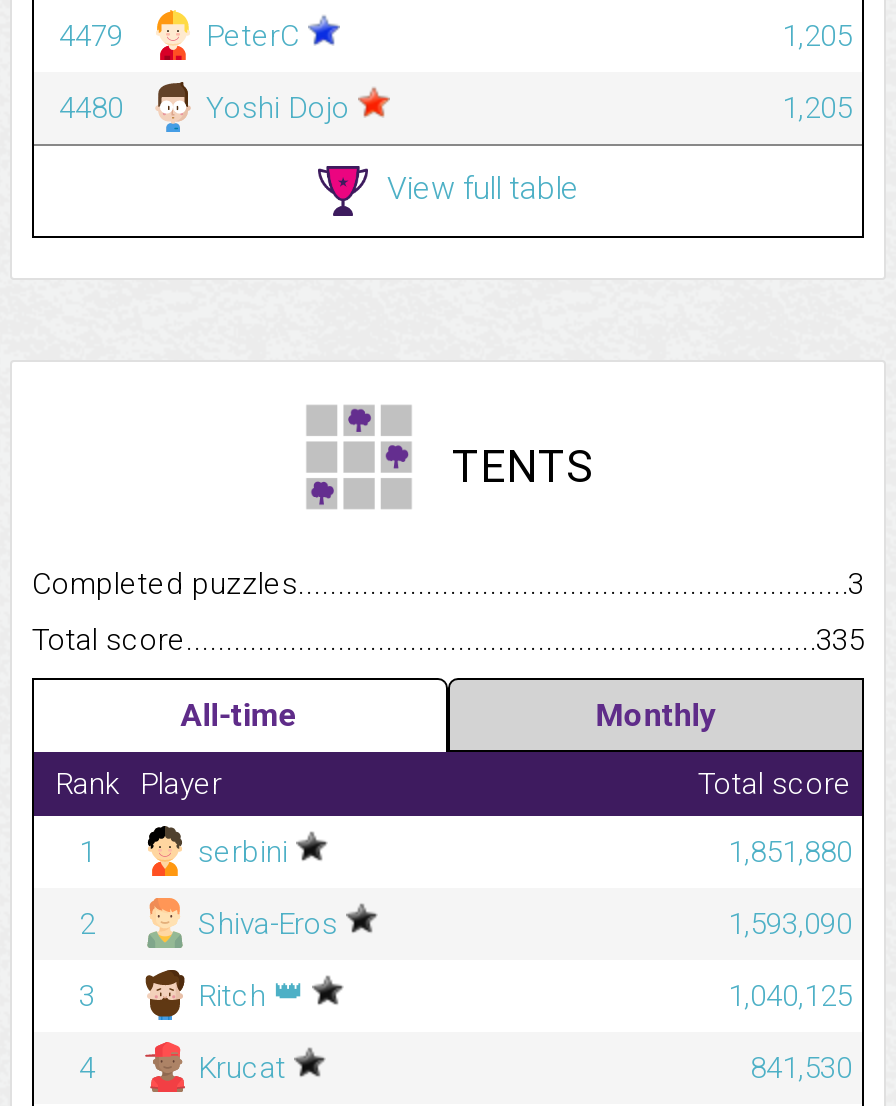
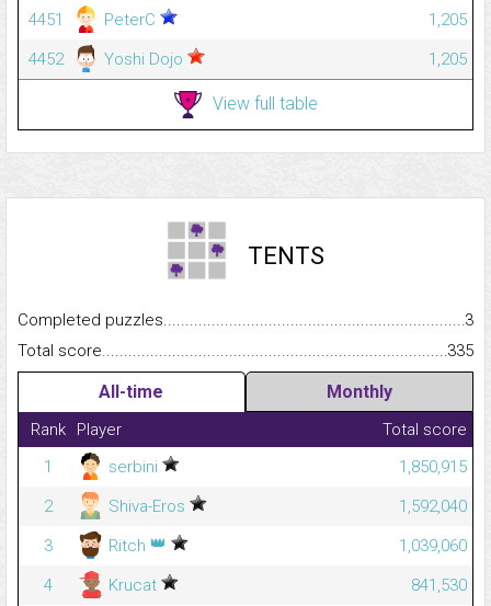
[59,18,123,54] 4479 -> [28,10,63,30] 4451
[59,90,123,126] 4480 -> [28,49,63,69] 4452
[728,834,852,870] 1,851,880 -> [399,457,467,477] 1,850,915
[728,906,852,942] 1,593,090 -> [399,497,467,516] 1,592,040
[728,978,852,1014] 1,040,125 -> [399,536,467,556] 1,039,060

